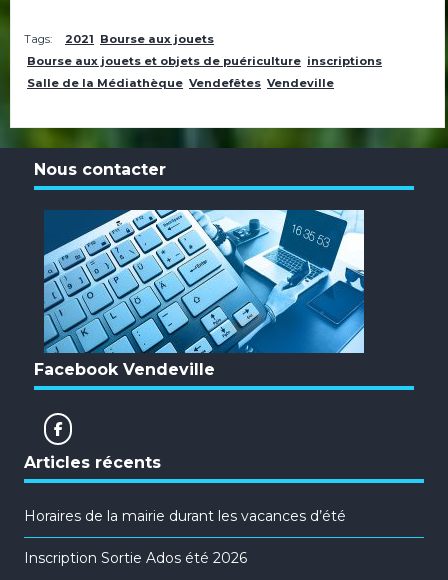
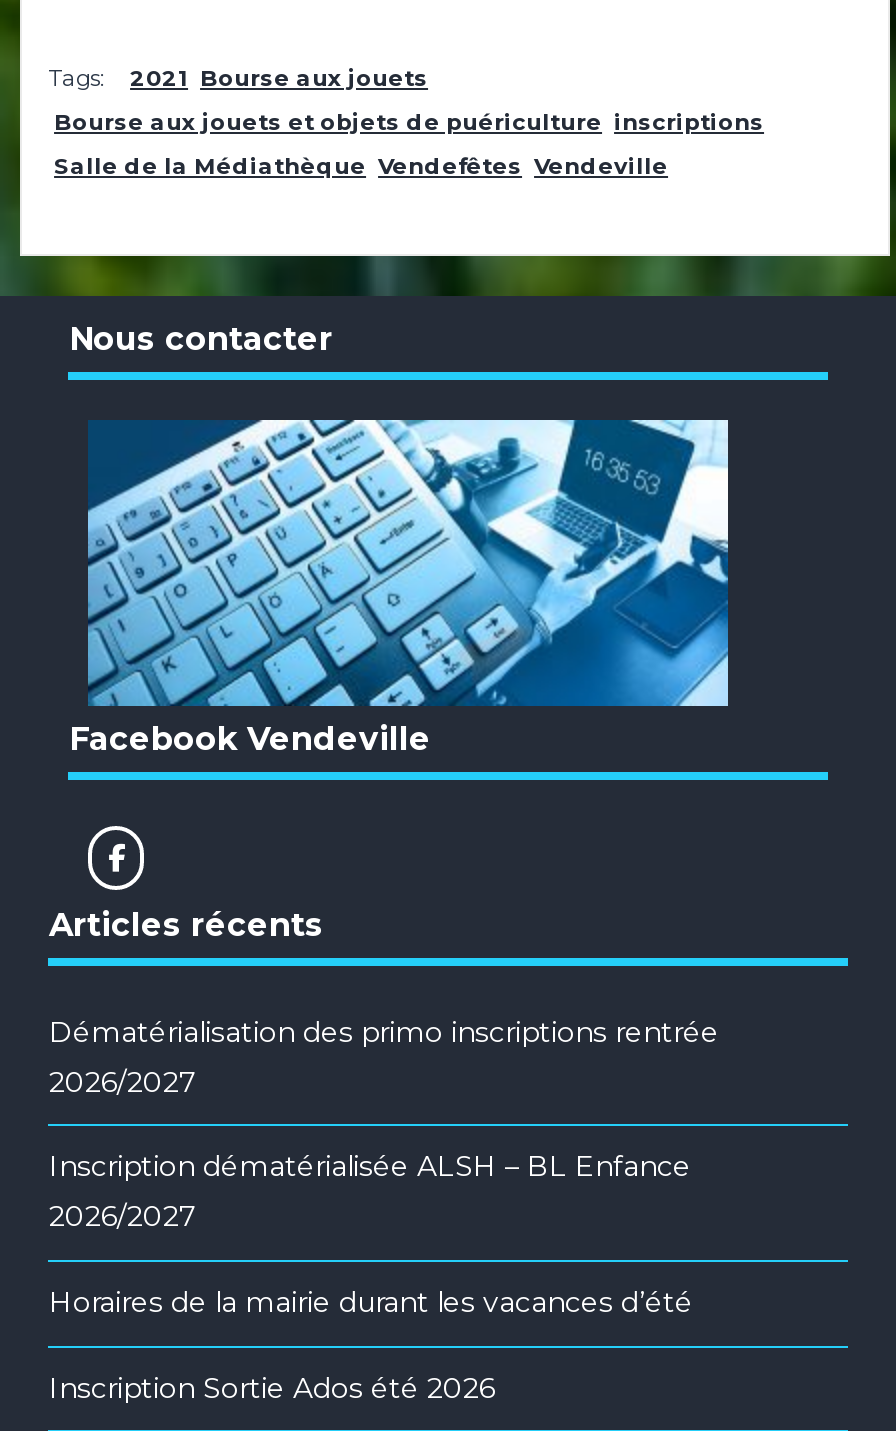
none -> [49,1014,719,1235] Dématérialisation des primo inscriptions rentrée | 2026/2027 | Inscription dématérialisée ALSH – BL Enfance | 2026/2027

